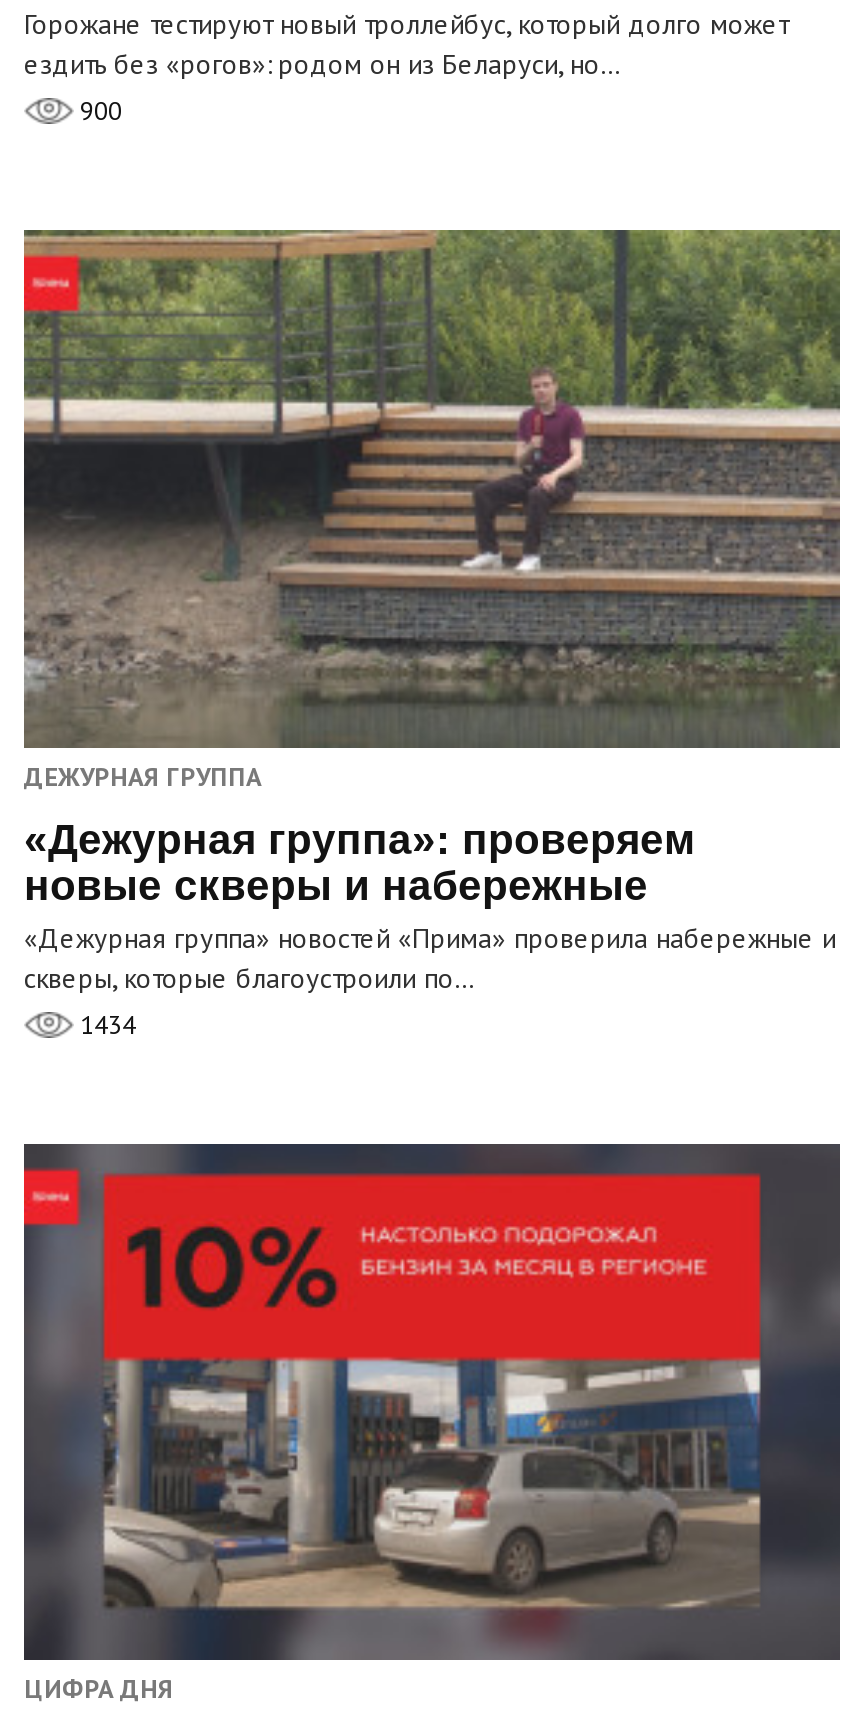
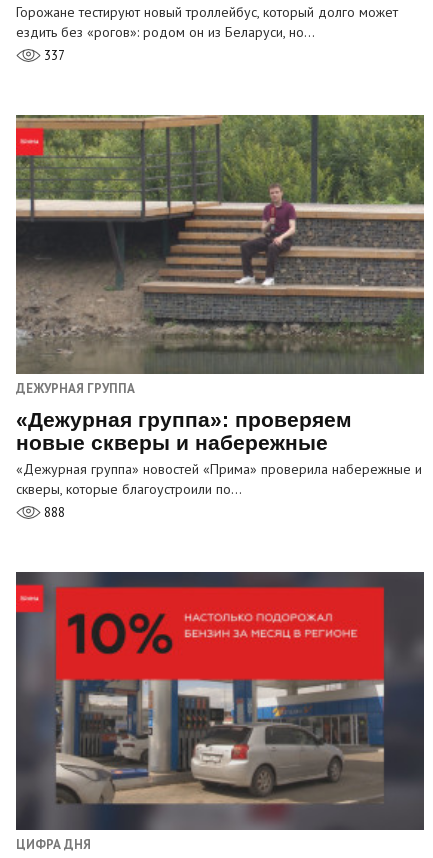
[74,95,122,129] 900 -> [41,47,65,64] 337
[74,1007,136,1041] 1434 -> [41,504,65,521] 888

